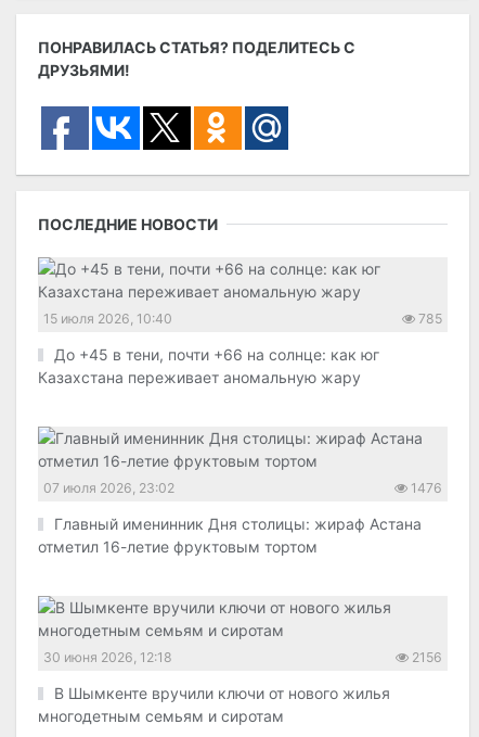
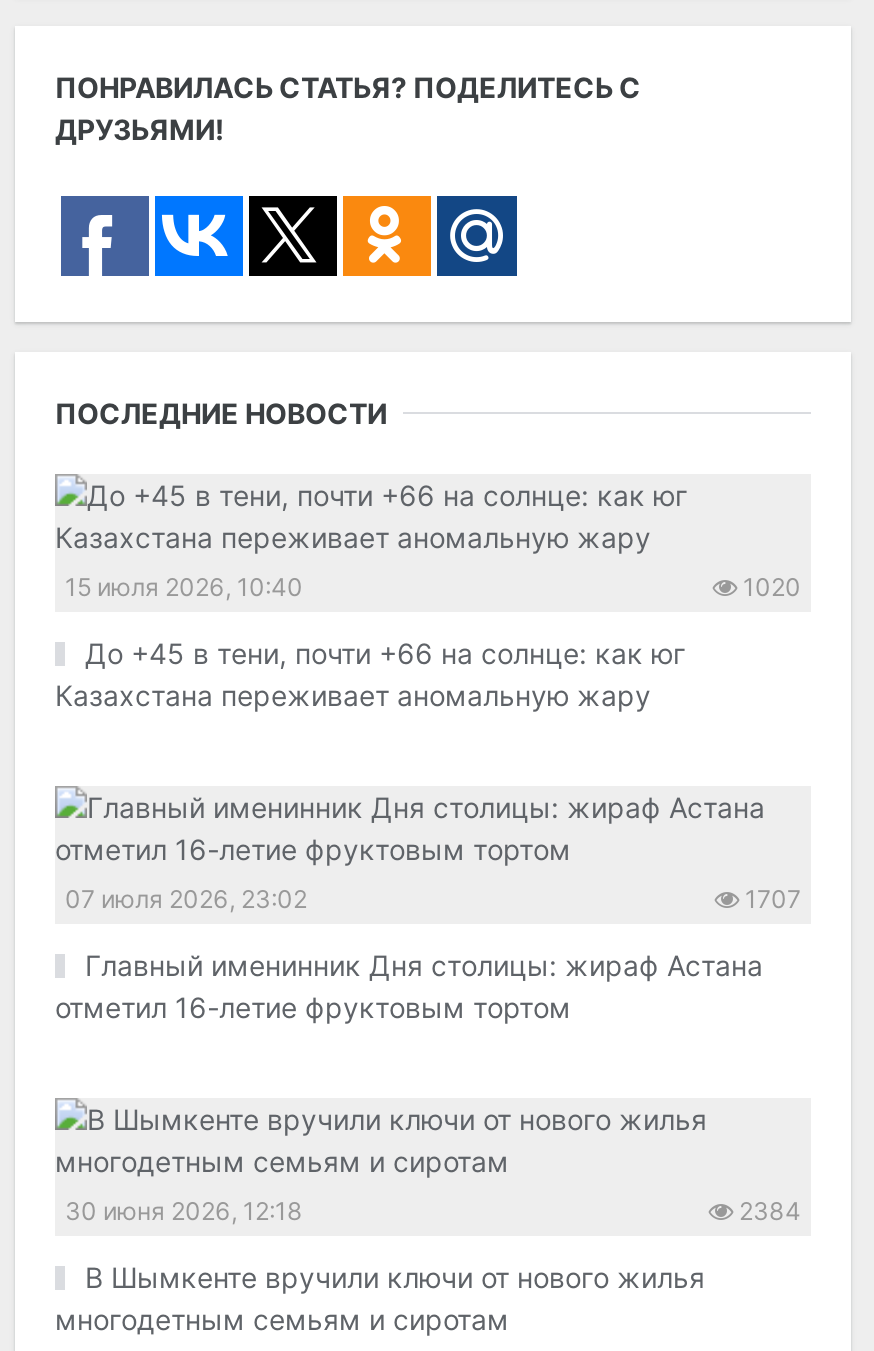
[415,311,442,327] 785 -> [737,572,801,602] 1020
[407,480,442,496] 1476 -> [739,884,801,914] 1707
[409,649,442,666] 2156 -> [733,1196,801,1226] 2384

